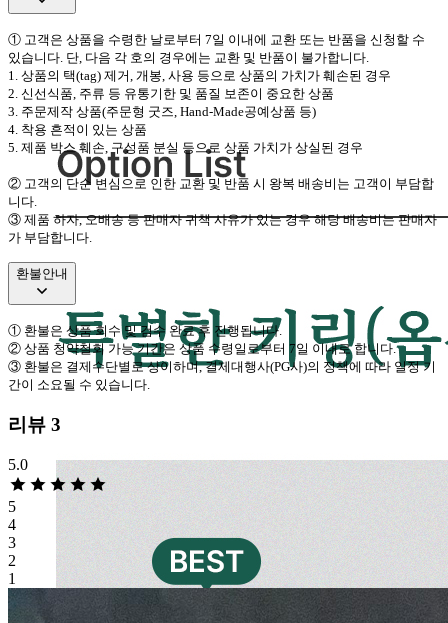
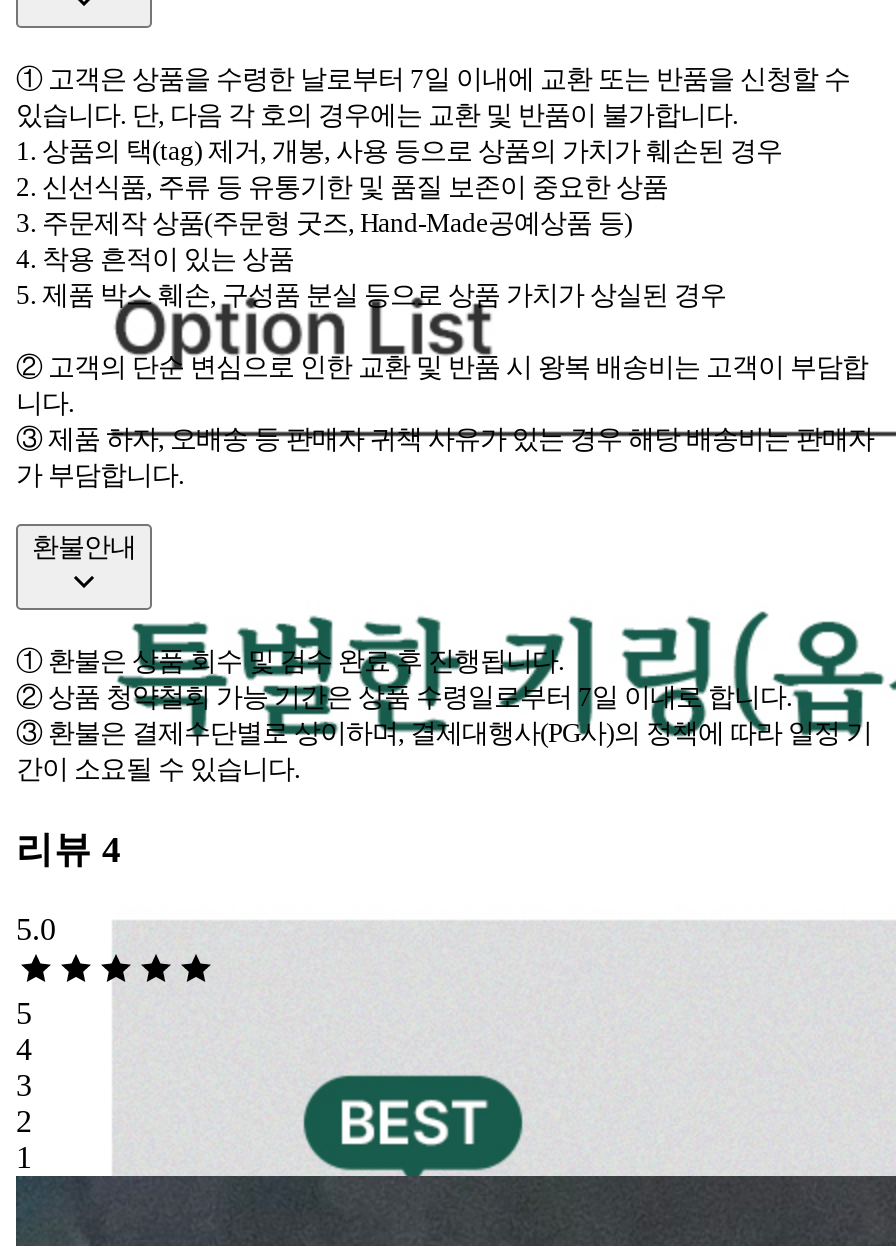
[8,413,61,434] 리뷰 3 -> [16,827,122,869] 리뷰 4

